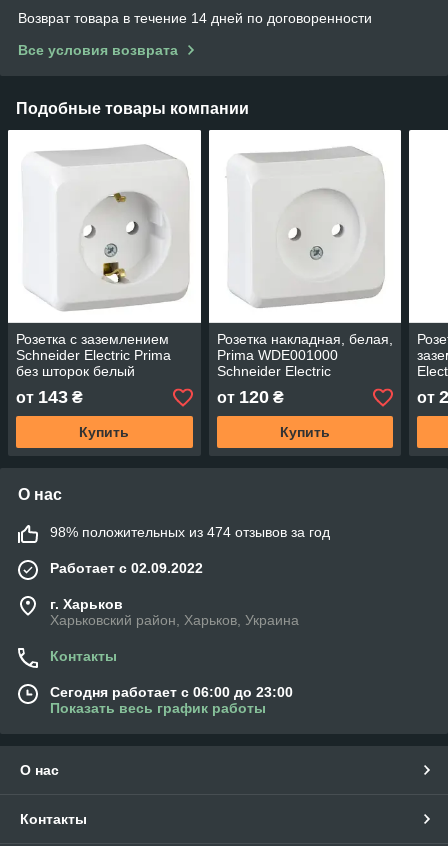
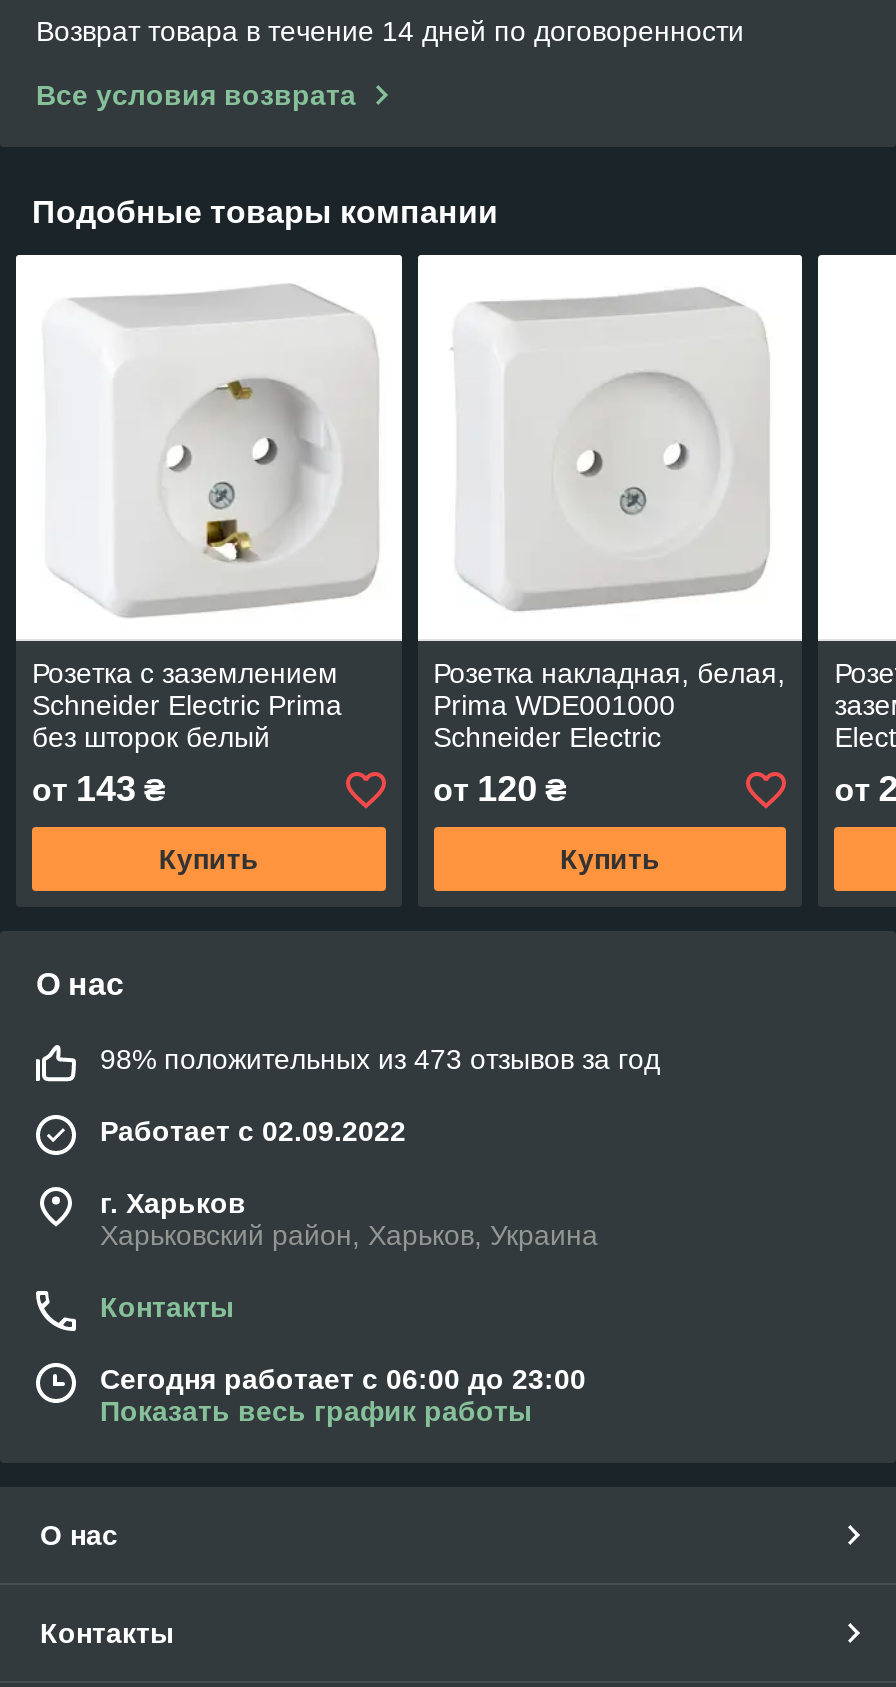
[50,524,330,540] 98% положительных из 474 отзывов за год -> [100,1044,660,1076] 98% положительных из 473 отзывов за год

